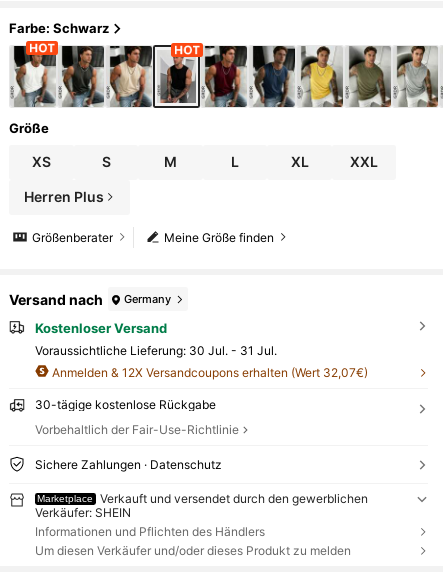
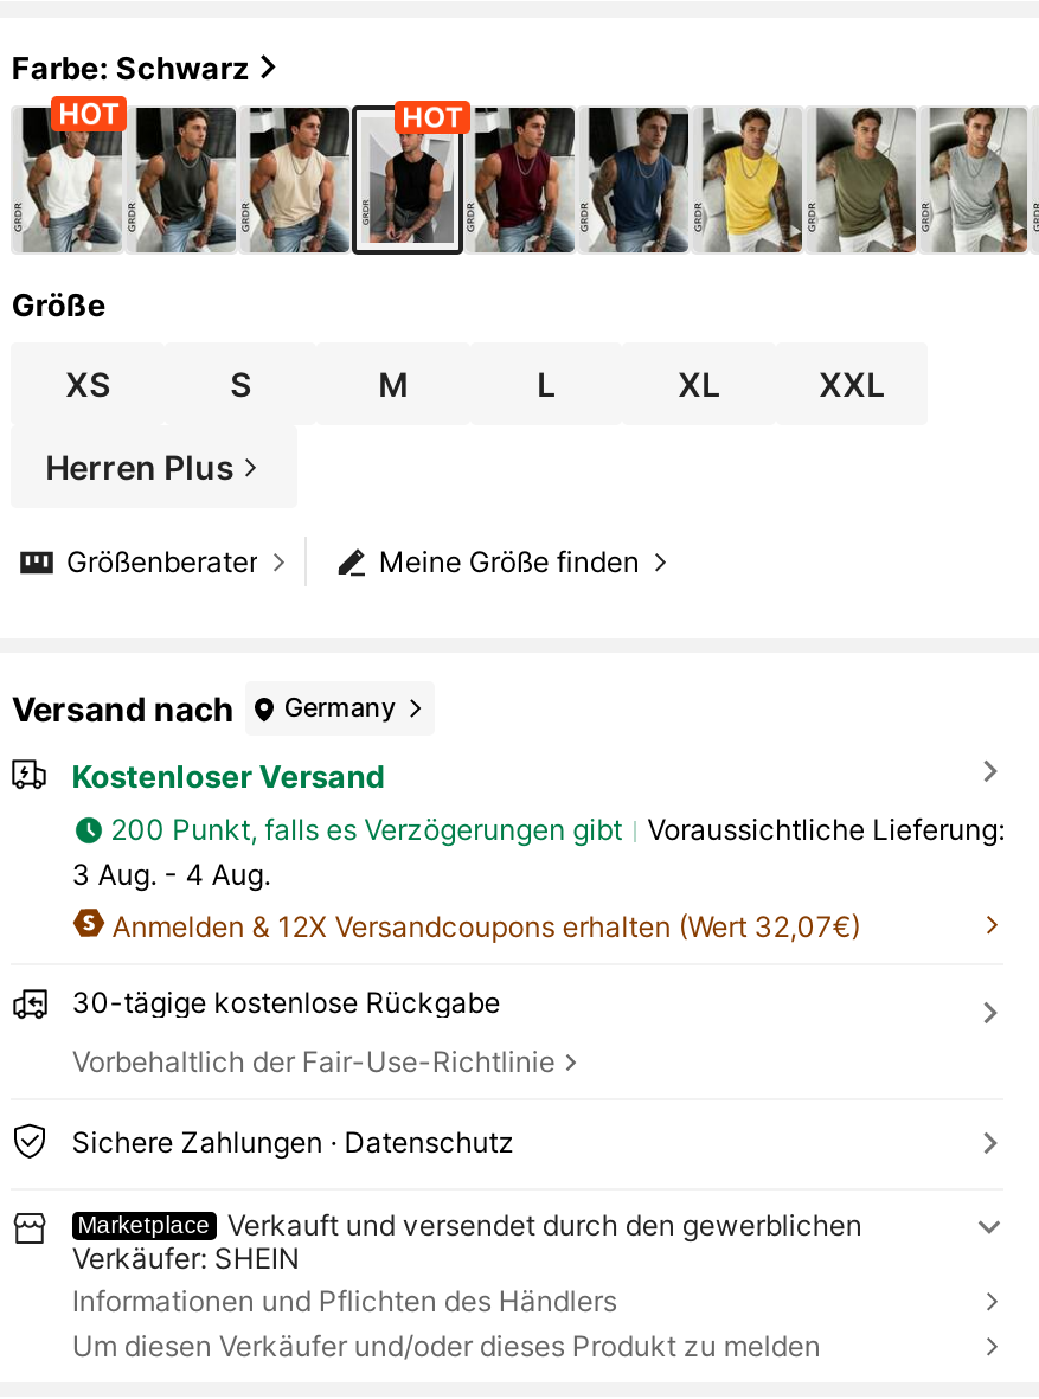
[35,343,277,358] Voraussichtliche Lieferung: 30 Jul. - 31 Jul. -> [72,813,1005,892] 200 Punkt, falls es Verzögerungen gibt | Voraussichtliche Lieferung: | 3 Aug. - 4 Aug.

